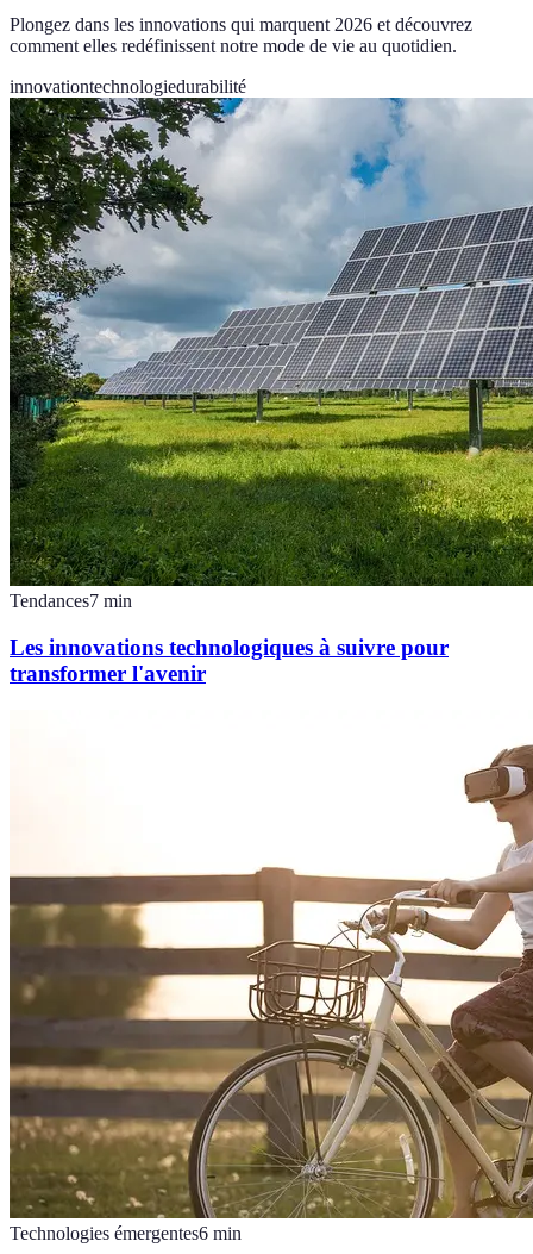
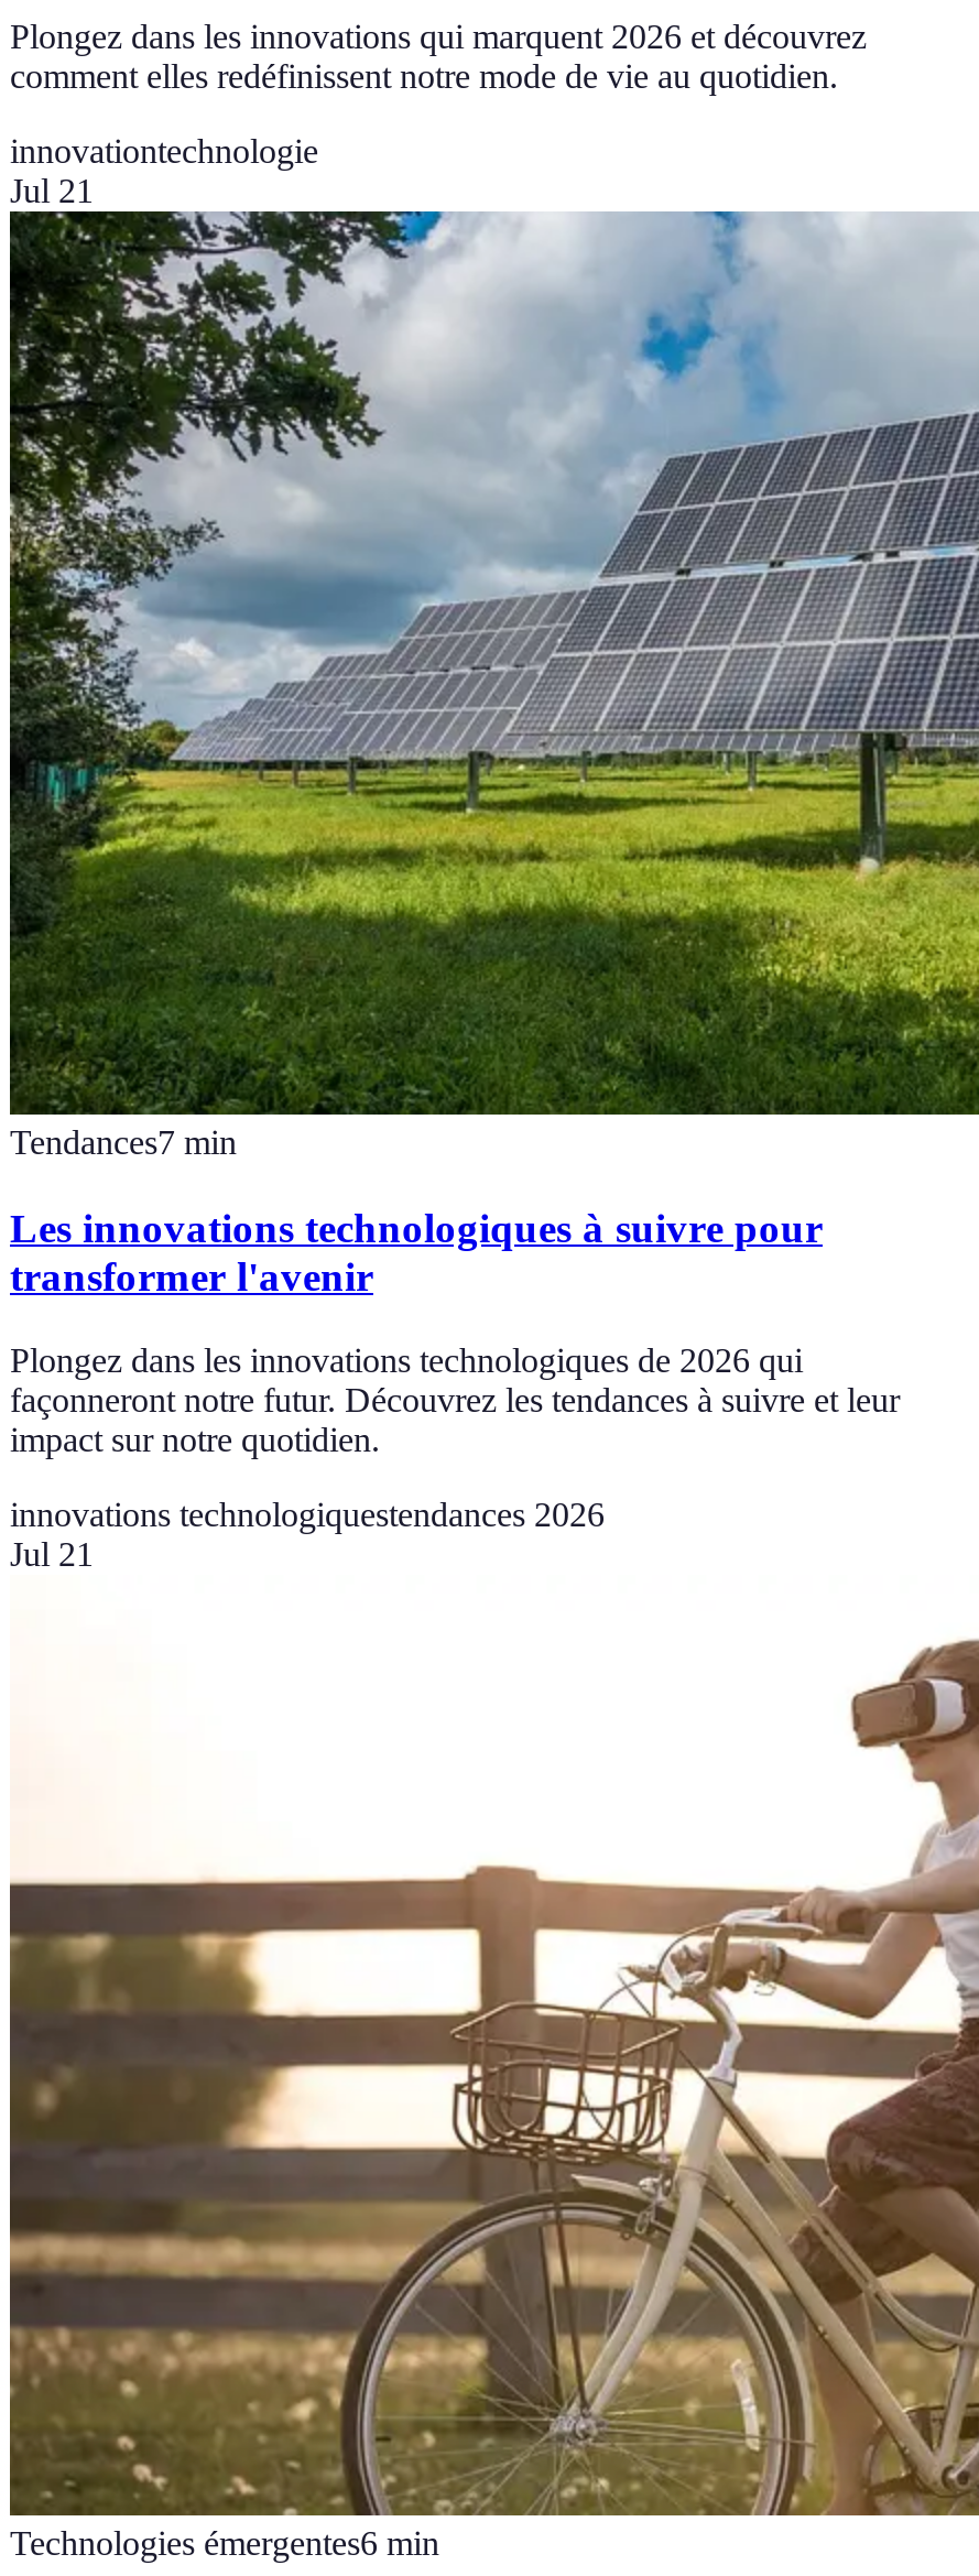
[10,76,246,97] innovationtechnologiedurabilité -> [10,131,318,208] innovationtechnologie | Jul 21
none -> [10,1341,900,1573] Plongez dans les innovations technologiques de 2026 qui | façonneront notre futur. Découvrez les tendances à suivre et leur | impact sur notre quotidien. | innovations technologiquestendances 2026 | Jul 21

